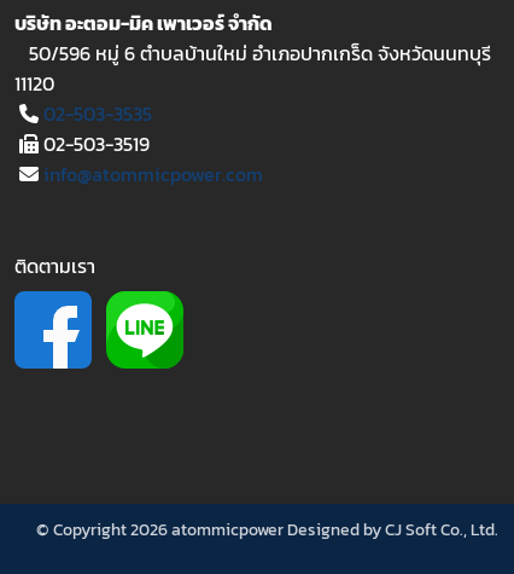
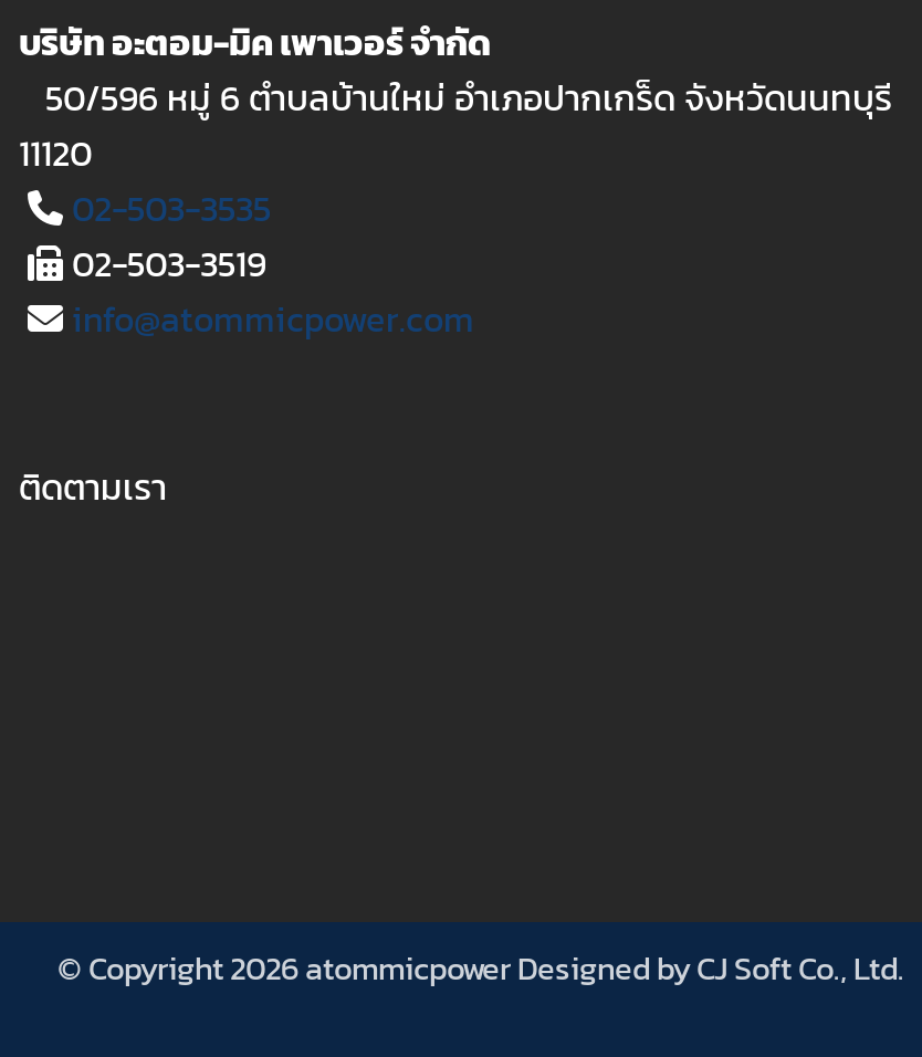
[13,290,93,370] [image] -> none
[105,290,185,370] [image] -> none

